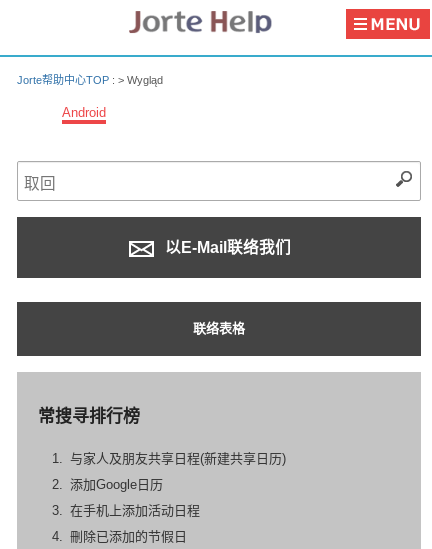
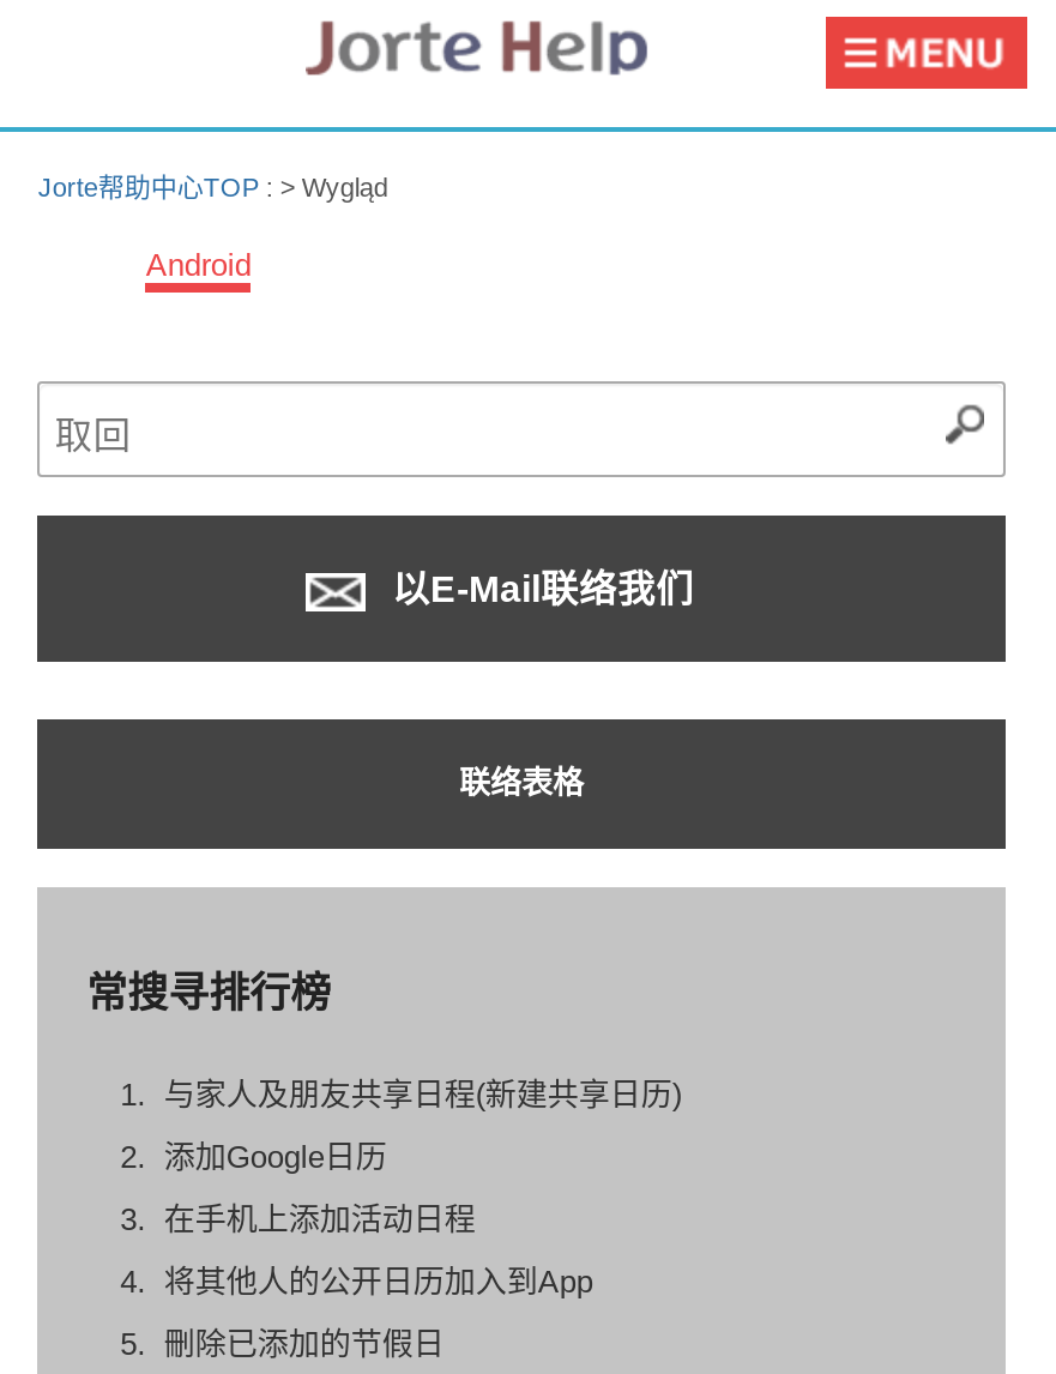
none -> [164,1263,593,1299] 将其他人的公开日历加入到App

